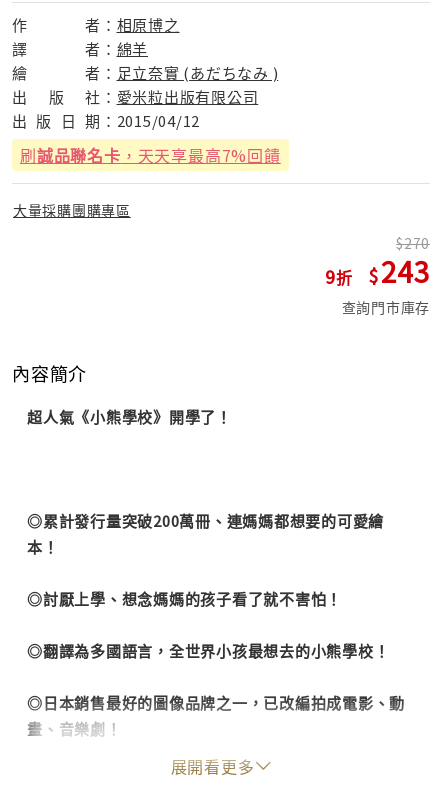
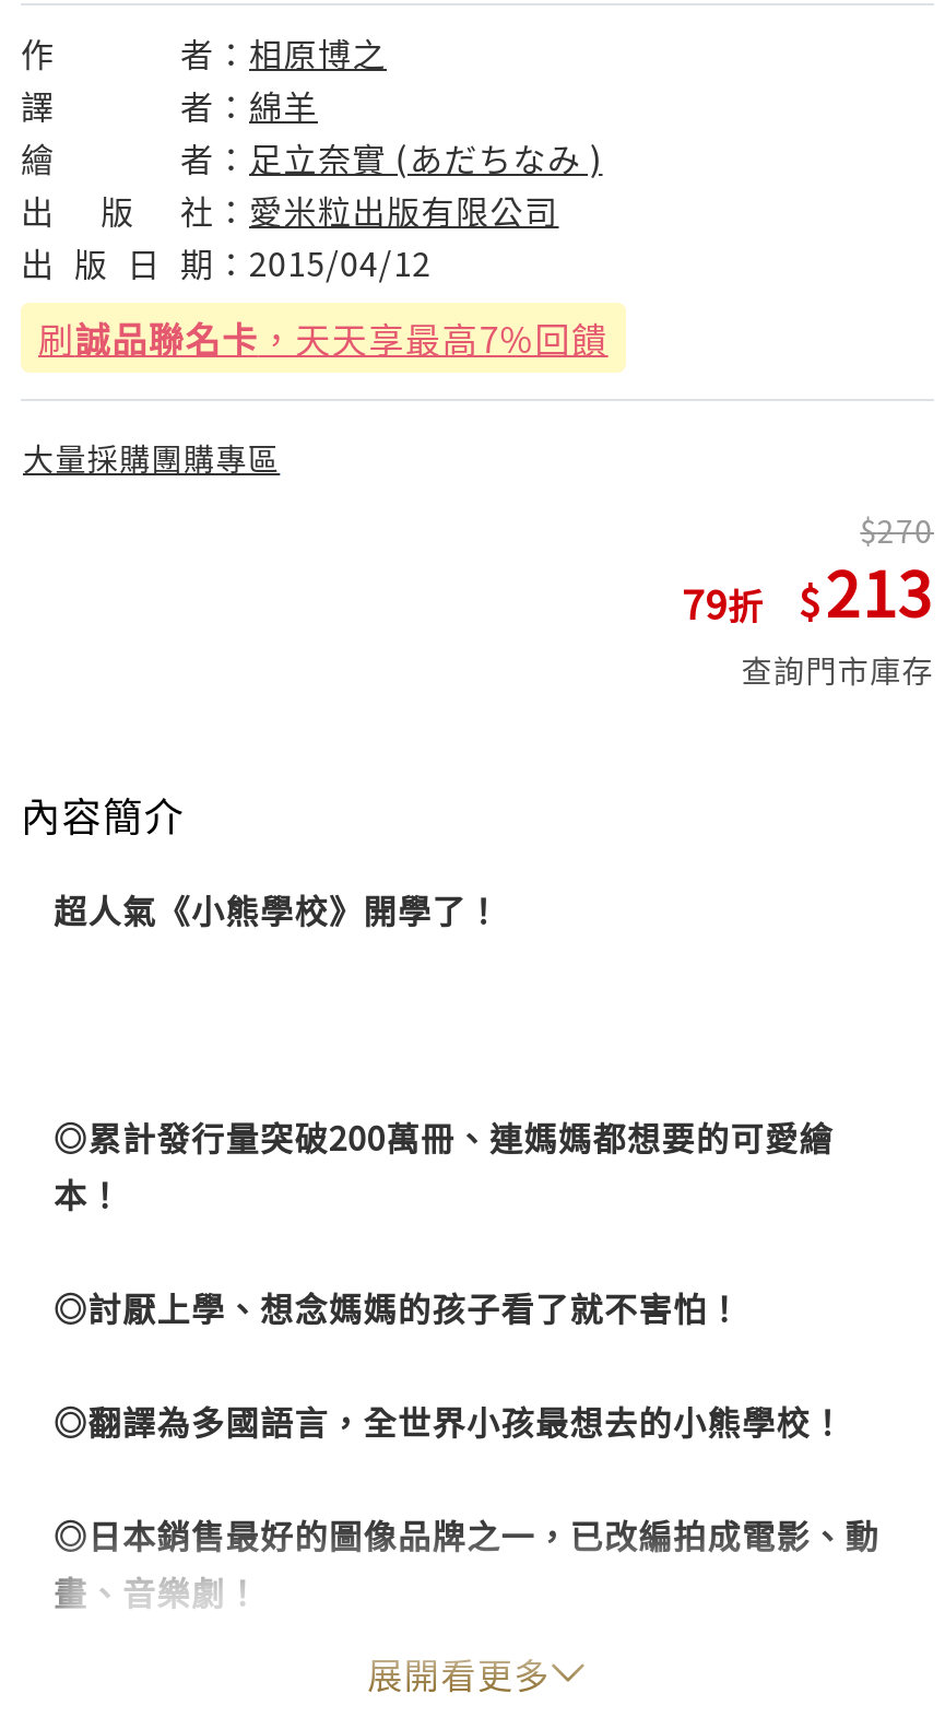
[380,251,430,291] 243 -> [826,548,934,635] 213
[325,263,335,289] 9 -> [682,573,728,630] 79

